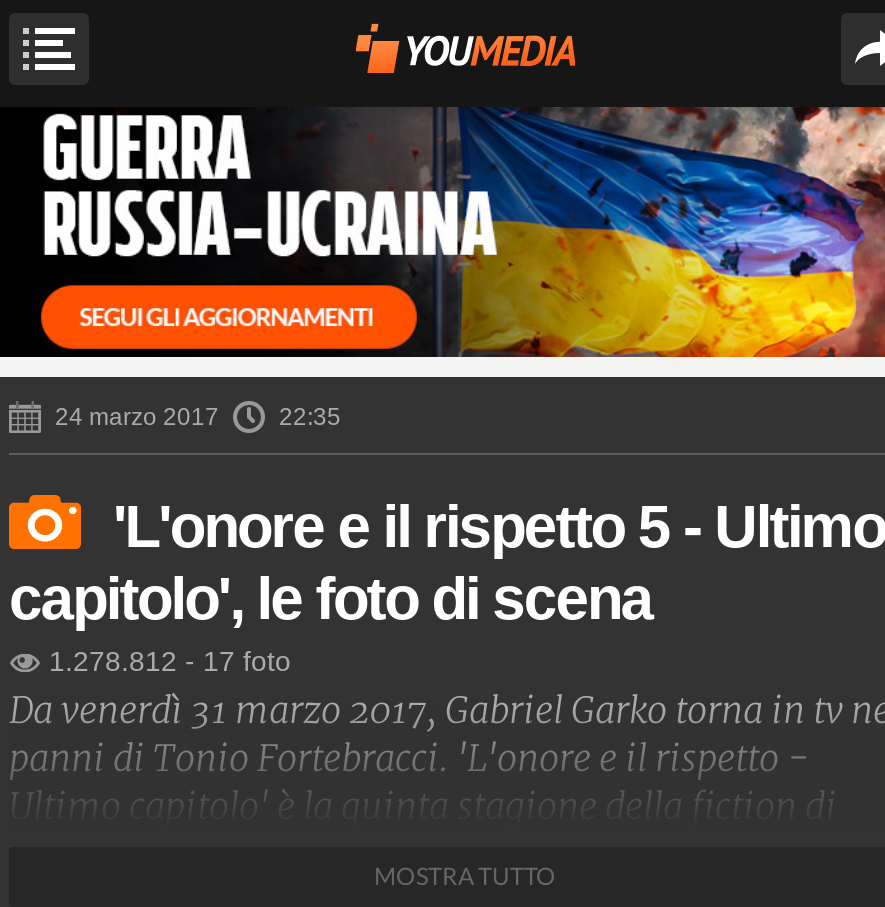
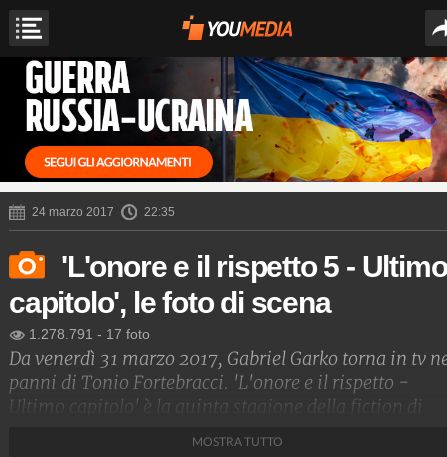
[49,645,291,677] 1.278.812 - 17 foto -> [29,326,150,342] 1.278.791 - 17 foto

